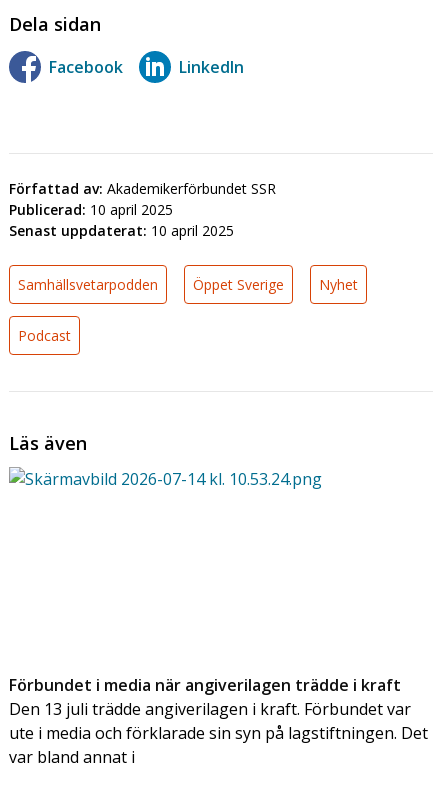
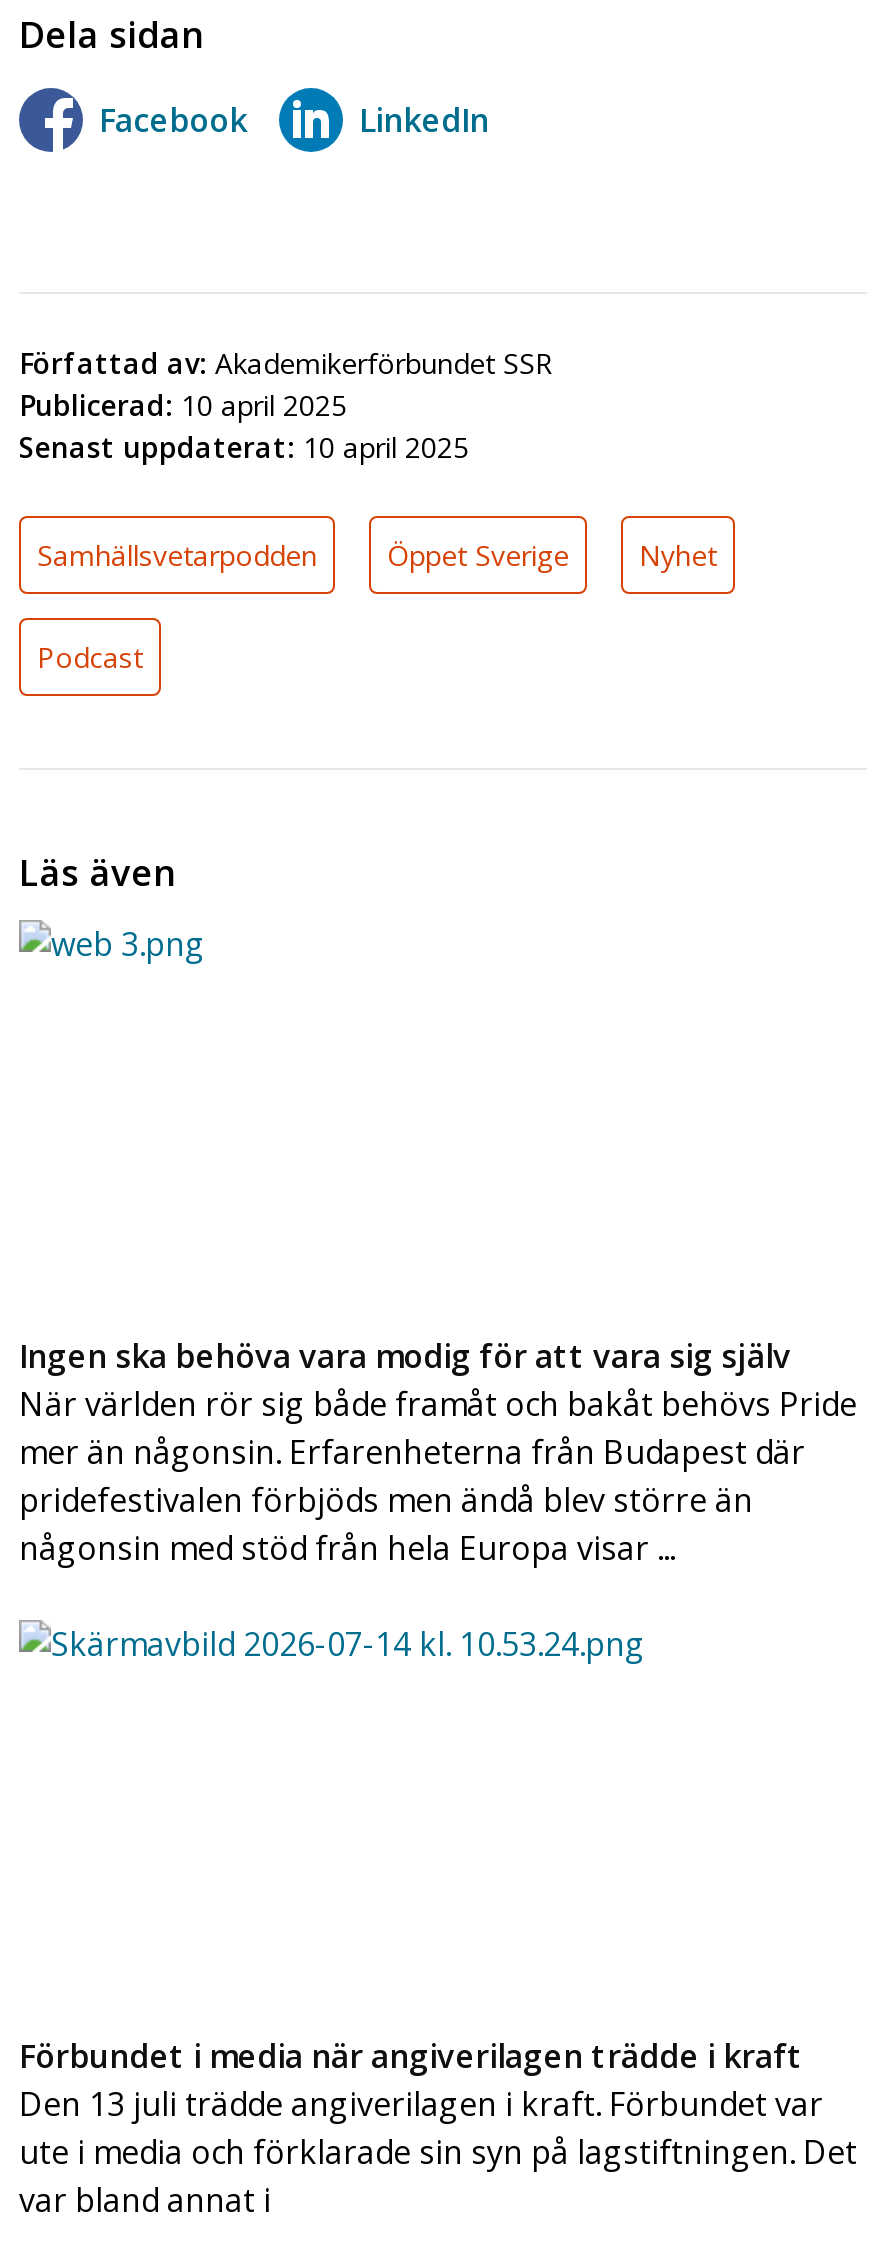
none -> [19,1334,857,1570] Ingen ska behöva vara modig för att vara sig själv | När världen rör sig både framåt och bakåt behövs Pride | mer än någonsin. Erfarenheterna från Budapest där | pridefestivalen förbjöds men ändå blev större än | någonsin med stöd från hela Europa visar ...

